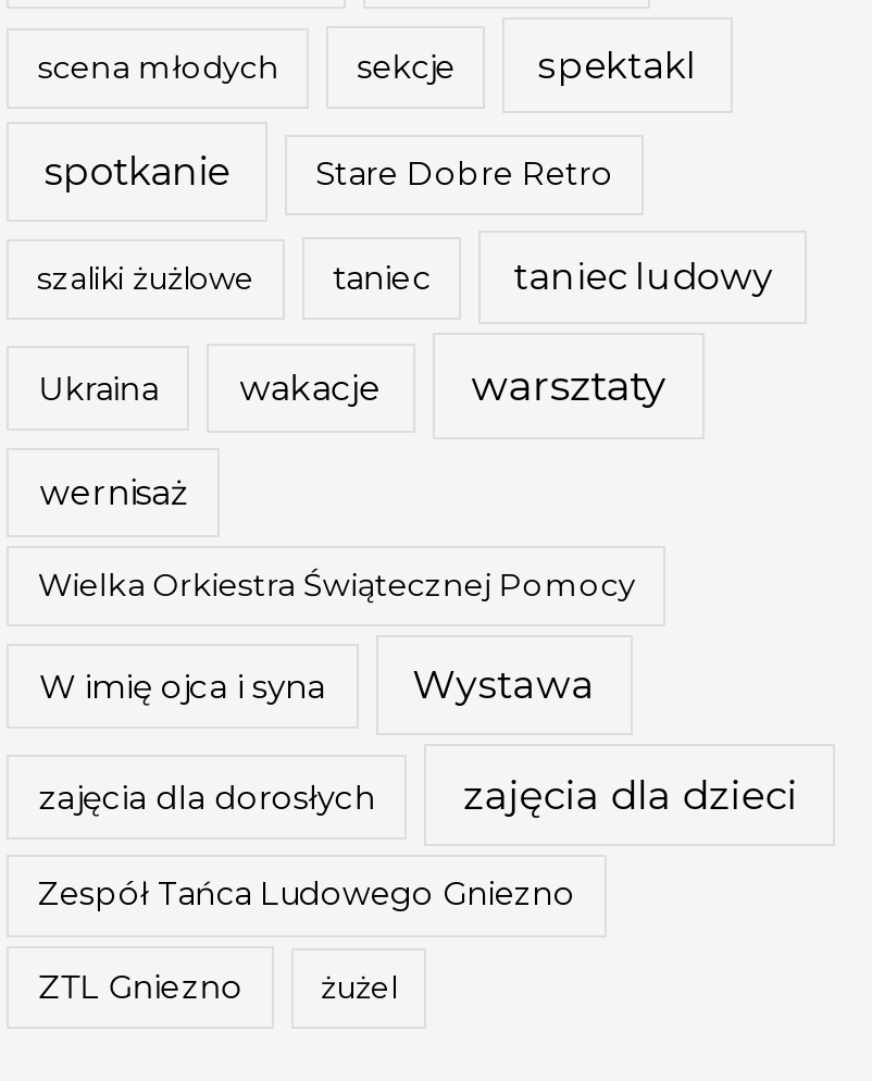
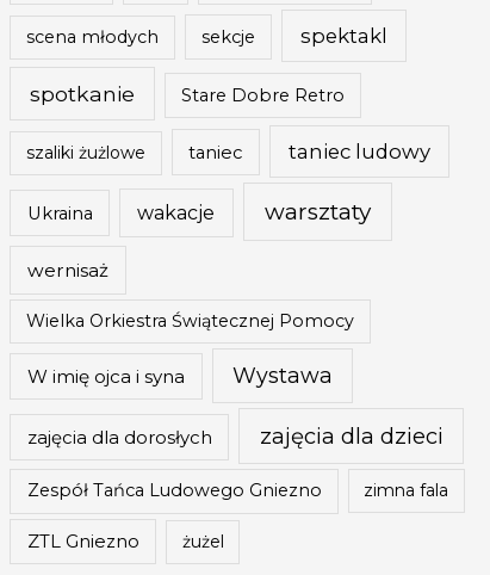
none -> [364,480,449,501] zimna fala

